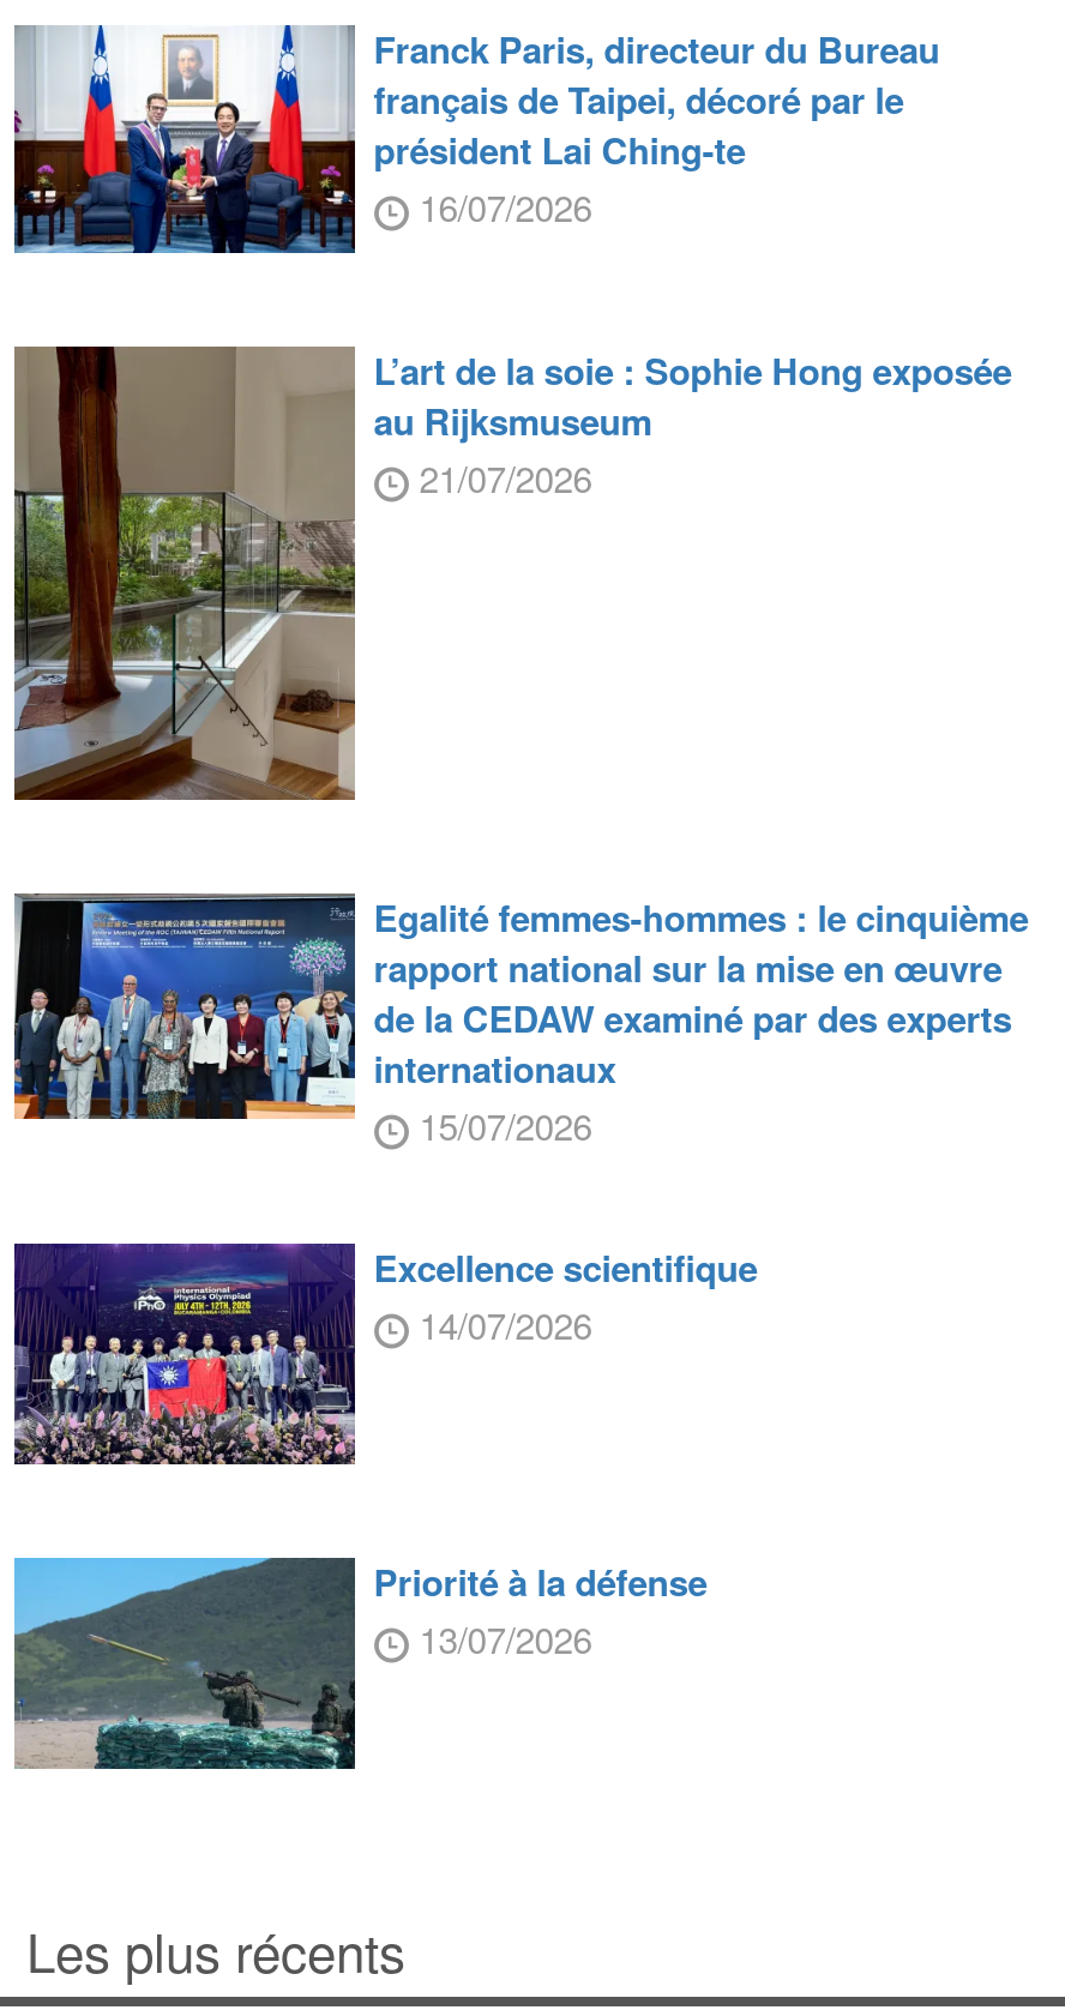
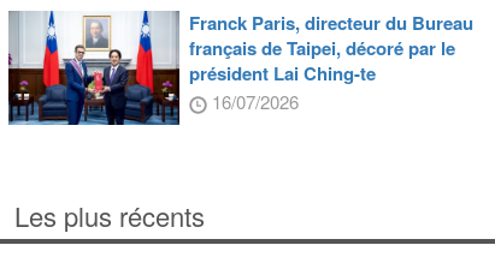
[12,343,1012,804] [image] | L’art de la soie : Sophie Hong exposée | au Rijksmuseum | 21/07/2026 -> none
[12,890,1029,1348] [image] | Egalité femmes-hommes : le cinquième | rapport national sur la mise en œuvre | de la CEDAW examiné par des experts | internationaux | 15/07/2026 | Excellence scientifique | 14/07/2026 -> none
[12,1240,357,1468] [image] -> none
[12,1554,707,1770] [image] | Priorité à la défense | 13/07/2026 -> none

